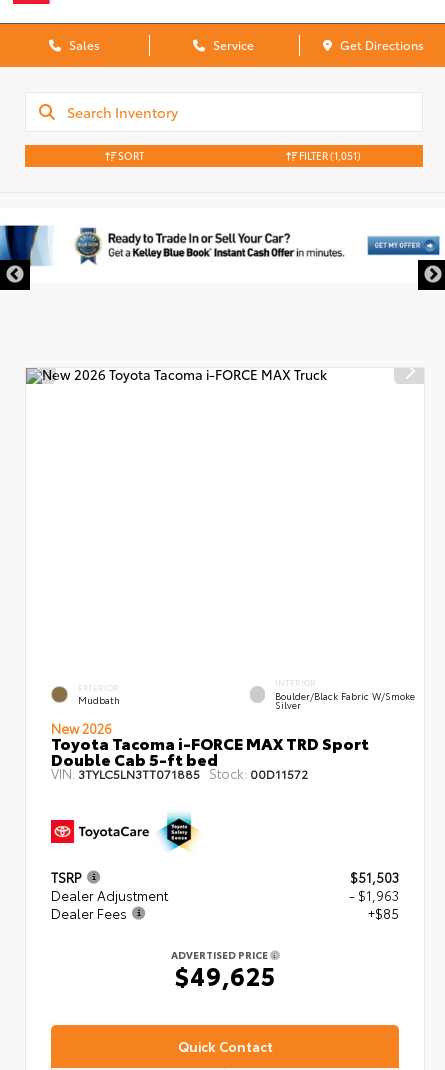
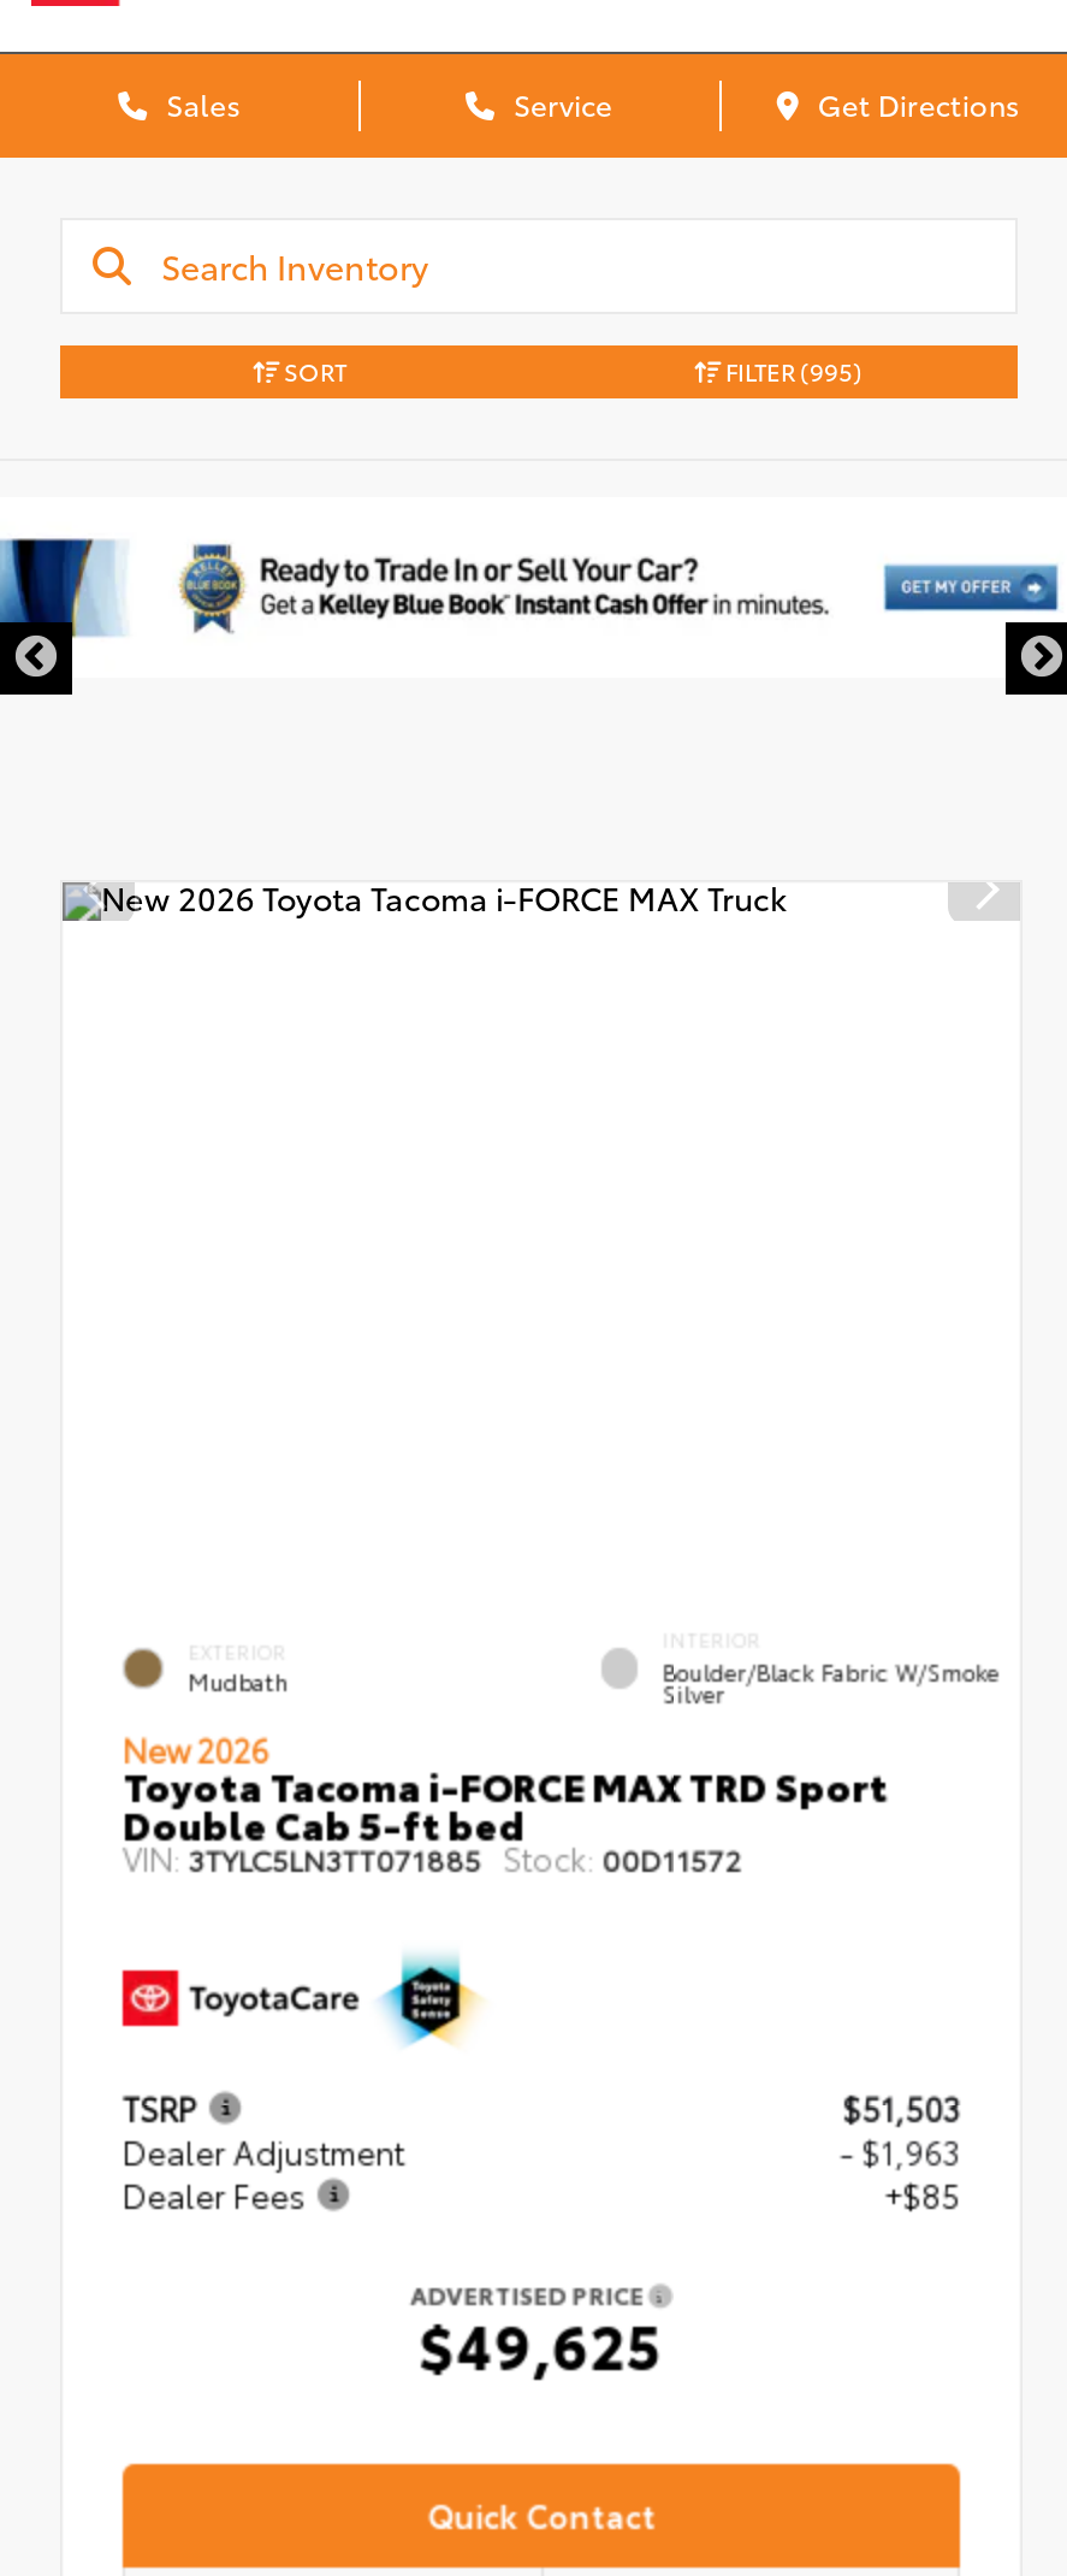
[297,148,361,163] FILTER (1,051) -> [721,352,863,388] FILTER (995)

